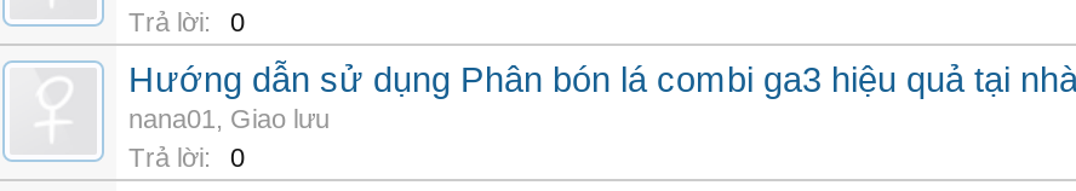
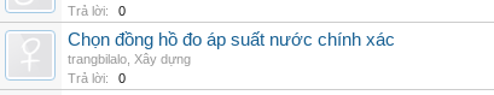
[128,60,1076,133] Hướng dẫn sử dụng Phân bón lá combi ga3 hiệu quả tại nhà | nana01, Giao lưu -> [68,30,395,66] Chọn đồng hồ đo áp suất nước chính xác | trangbilalo, Xây dựng

